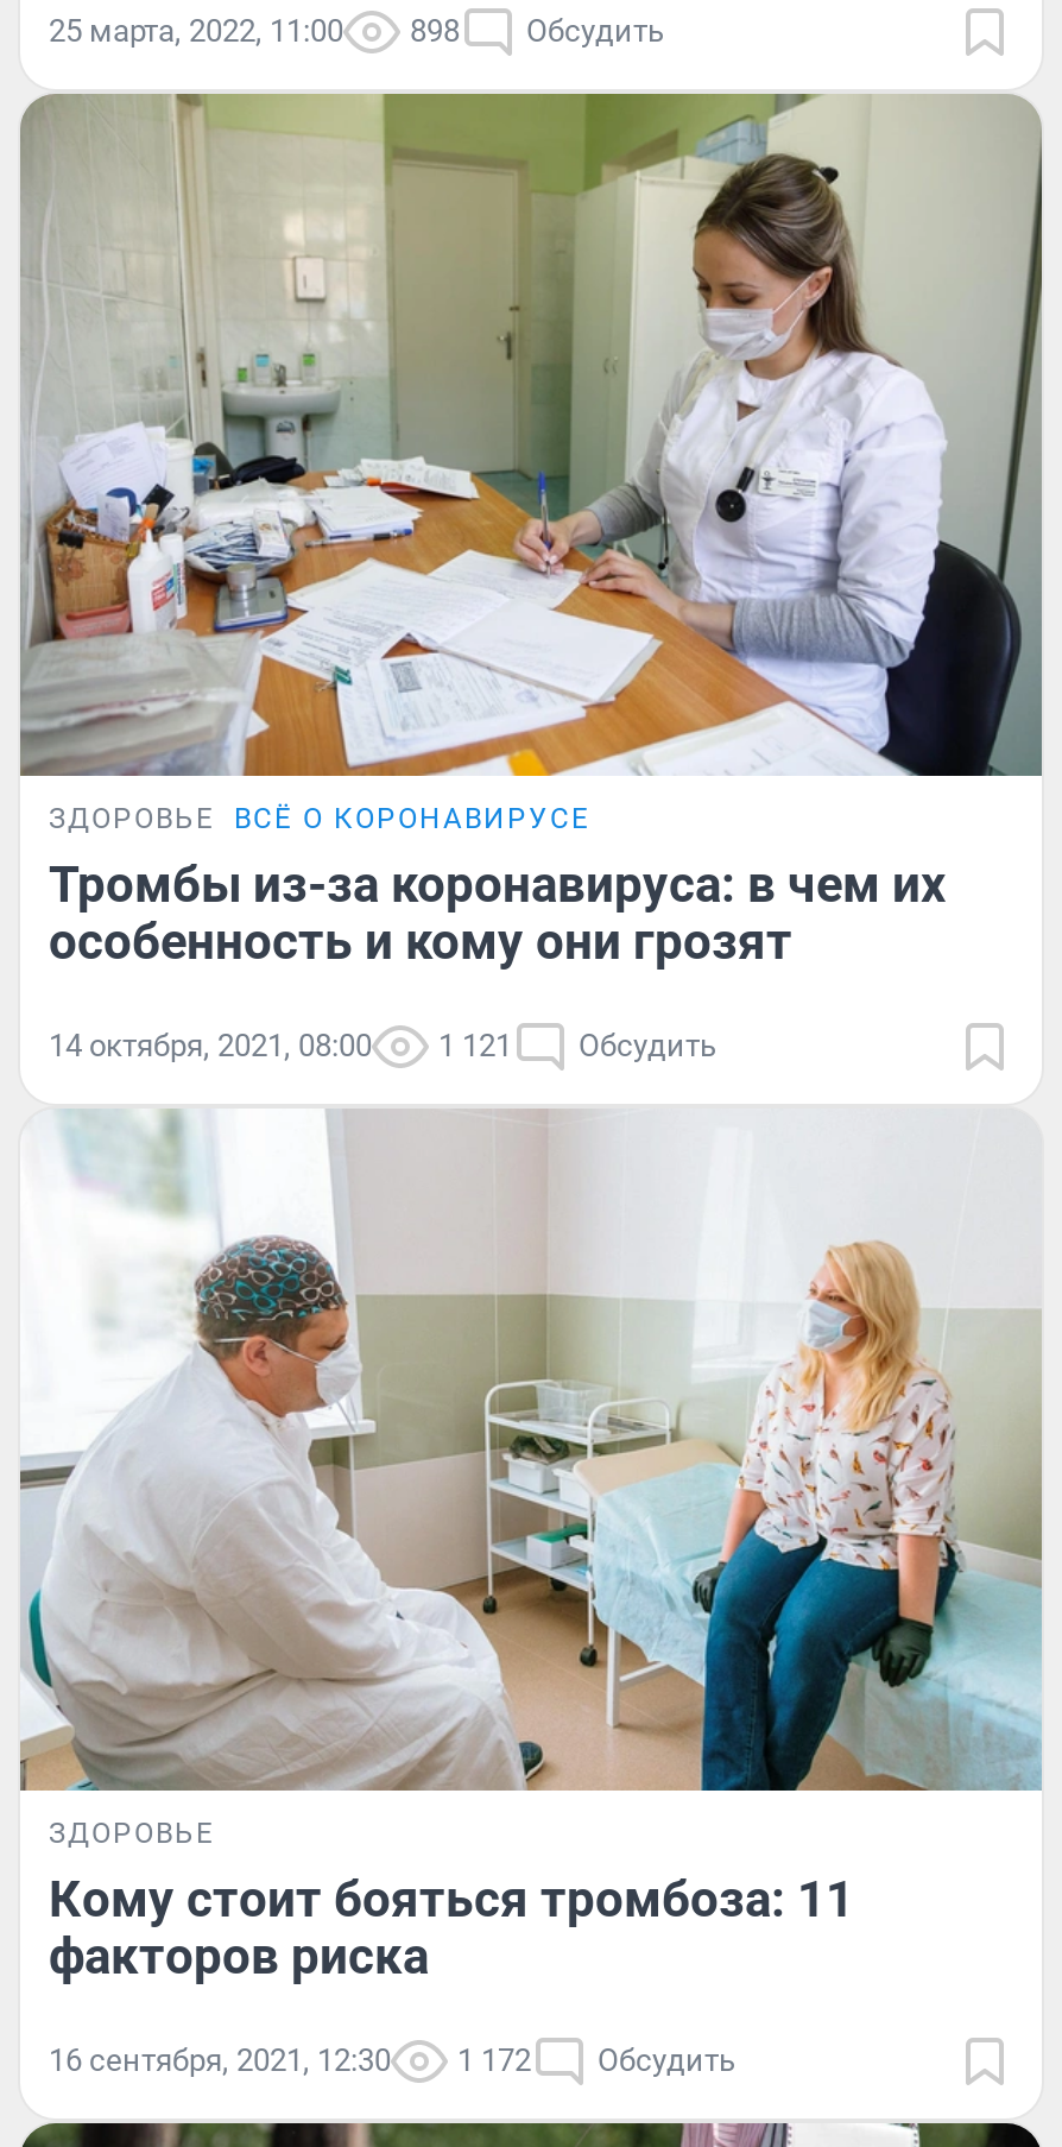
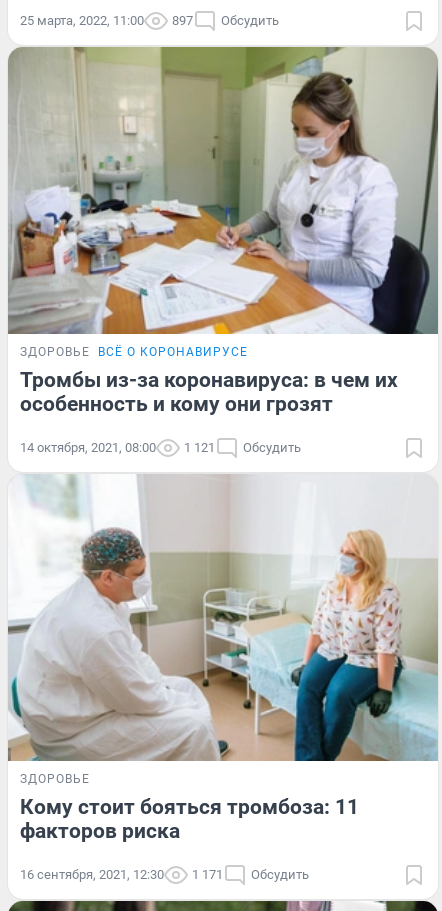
[49,14,664,49] 25 марта, 2022, 11:00 898 Обсудить -> [20,13,279,28] 25 марта, 2022, 11:00 897 Обсудить
[49,2041,735,2077] 16 сентября, 2021, 12:30 1 172 Обсудить -> [20,866,309,881] 16 сентября, 2021, 12:30 1 171 Обсудить

